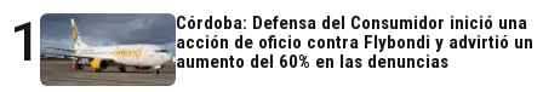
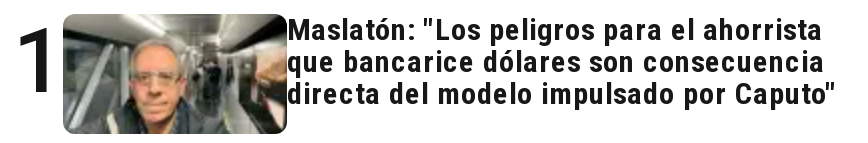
[42,12,533,86] [image] | Córdoba: Defensa del Consumidor inició una | acción de oficio contra Flybondi y advirtió un | aumento del 60% en las denuncias -> [69,13,837,134] [image] | Maslatón: "Los peligros para el ahorrista | que bancarice dólares son consecuencia | directa del modelo impulsado por Caputo"

